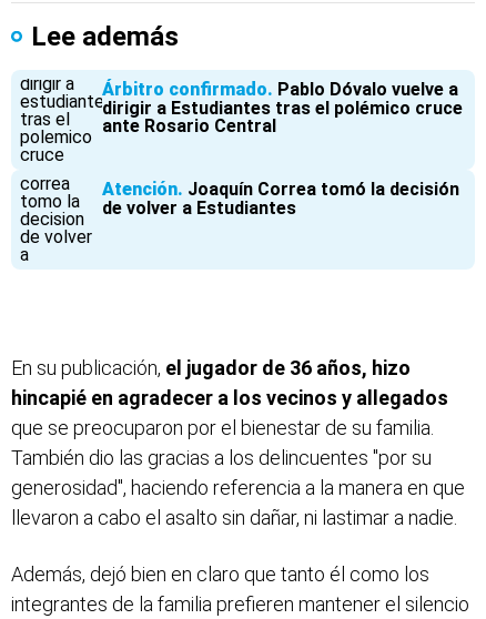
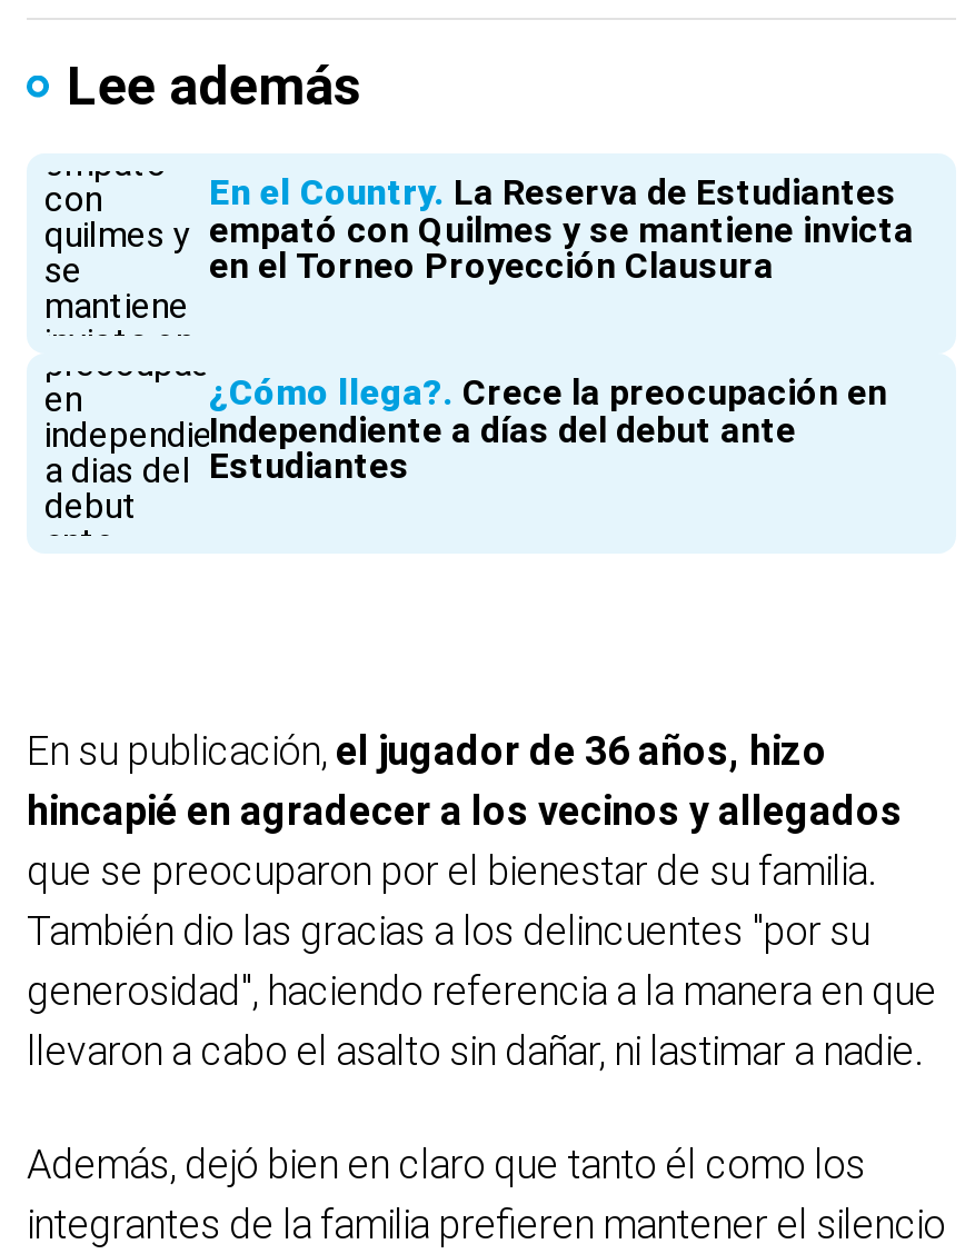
[19,79,463,162] [image] | Árbitro confirmado Pablo Dóvalo vuelve a | dirigir a Estudiantes tras el polémico cruce | ante Rosario Central -> [42,169,914,336] [image] | En el Country La Reserva de Estudiantes | empató con Quilmes y se mantiene invicta | en el Torneo Proyección Clausura
[19,179,459,261] [image] | Atención Joaquín Correa tomó la decisión | de volver a Estudiantes -> [42,369,887,538] [image] | ¿Cómo llega? Crece la preocupación en | Independiente a días del debut ante | Estudiantes

